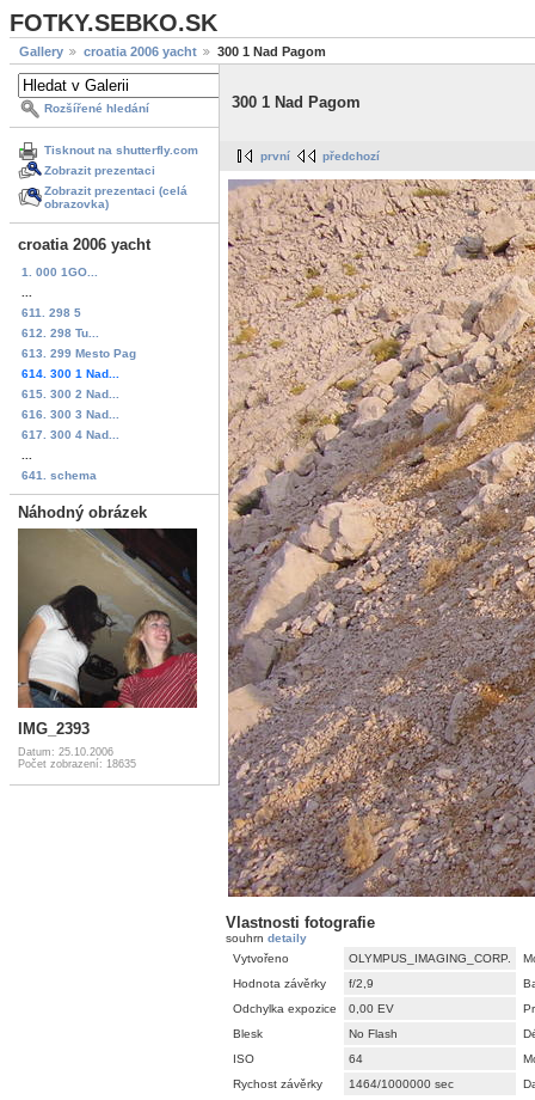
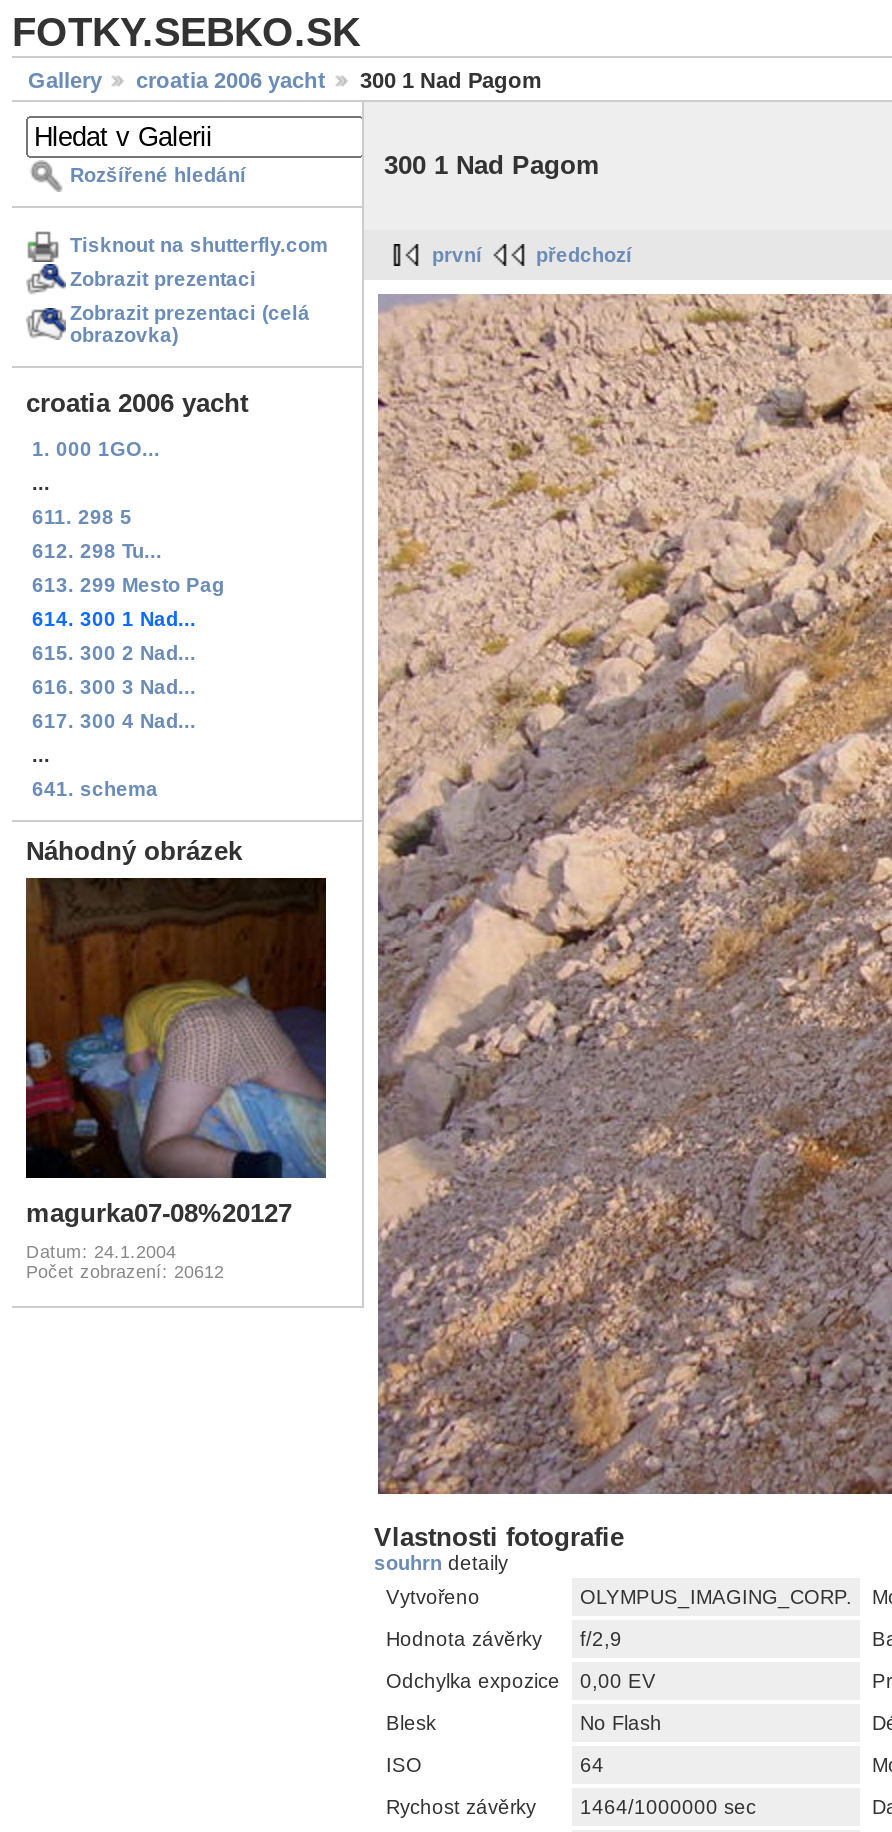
[17,527,197,737] [image] | IMG_2393 -> [24,876,326,1227] [image] | magurka07-08%20127
[18,746,136,770] Datum: 25.10.2006 | Počet zobrazení: 18635 -> [26,1242,224,1282] Datum: 24.1.2004 | Počet zobrazení: 20612

